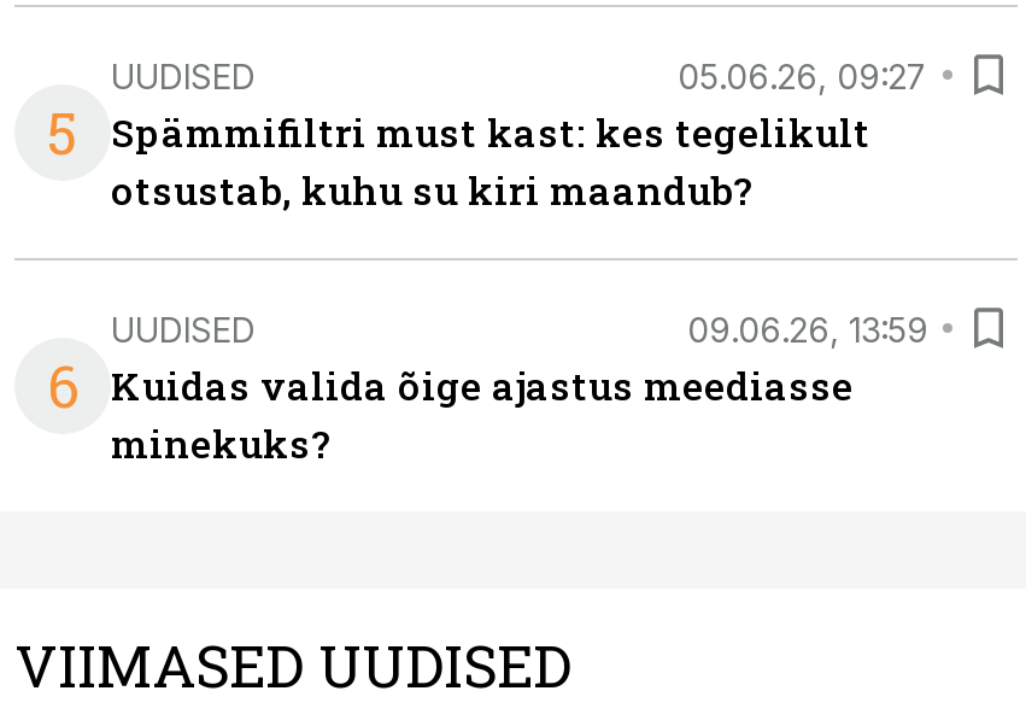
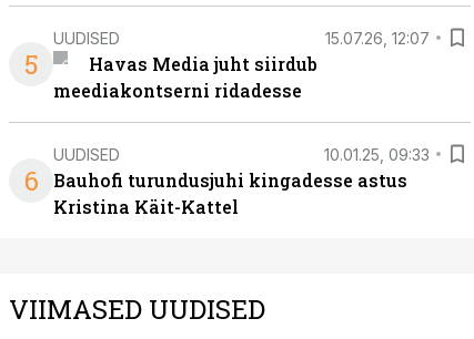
[111,54,928,215] 05.06.26, 09:27 | Spämmifiltri must kast: kes tegelikult | otsustab, kuhu su kiri maandub? -> [53,28,430,102] 15.07.26, 12:07 | Havas Media juht siirdub | meediakontserni ridadesse
[111,308,928,468] 09.06.26, 13:59 | Kuidas valida õige ajastus meediasse | minekuks? -> [53,145,430,218] 10.01.25, 09:33 | Bauhofi turundusjuhi kingadesse astus | Kristina Käit-Kattel

